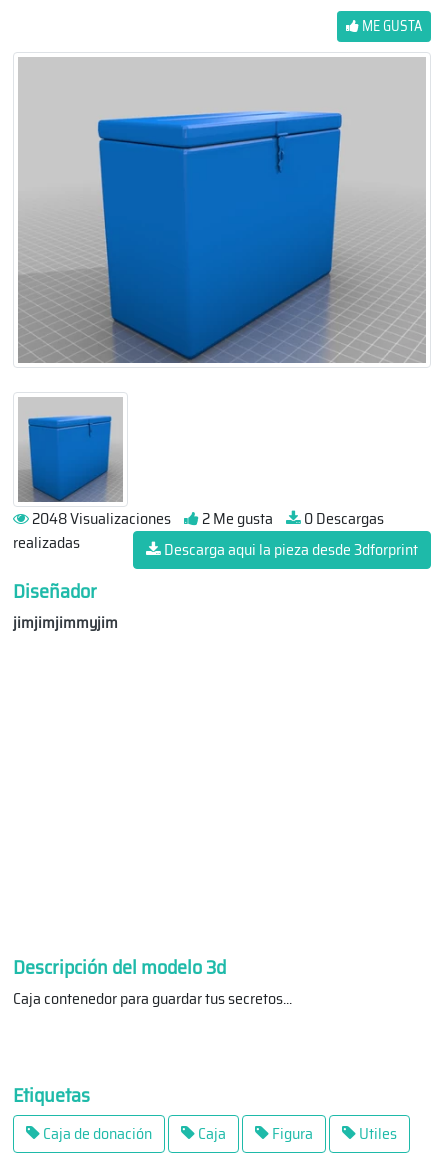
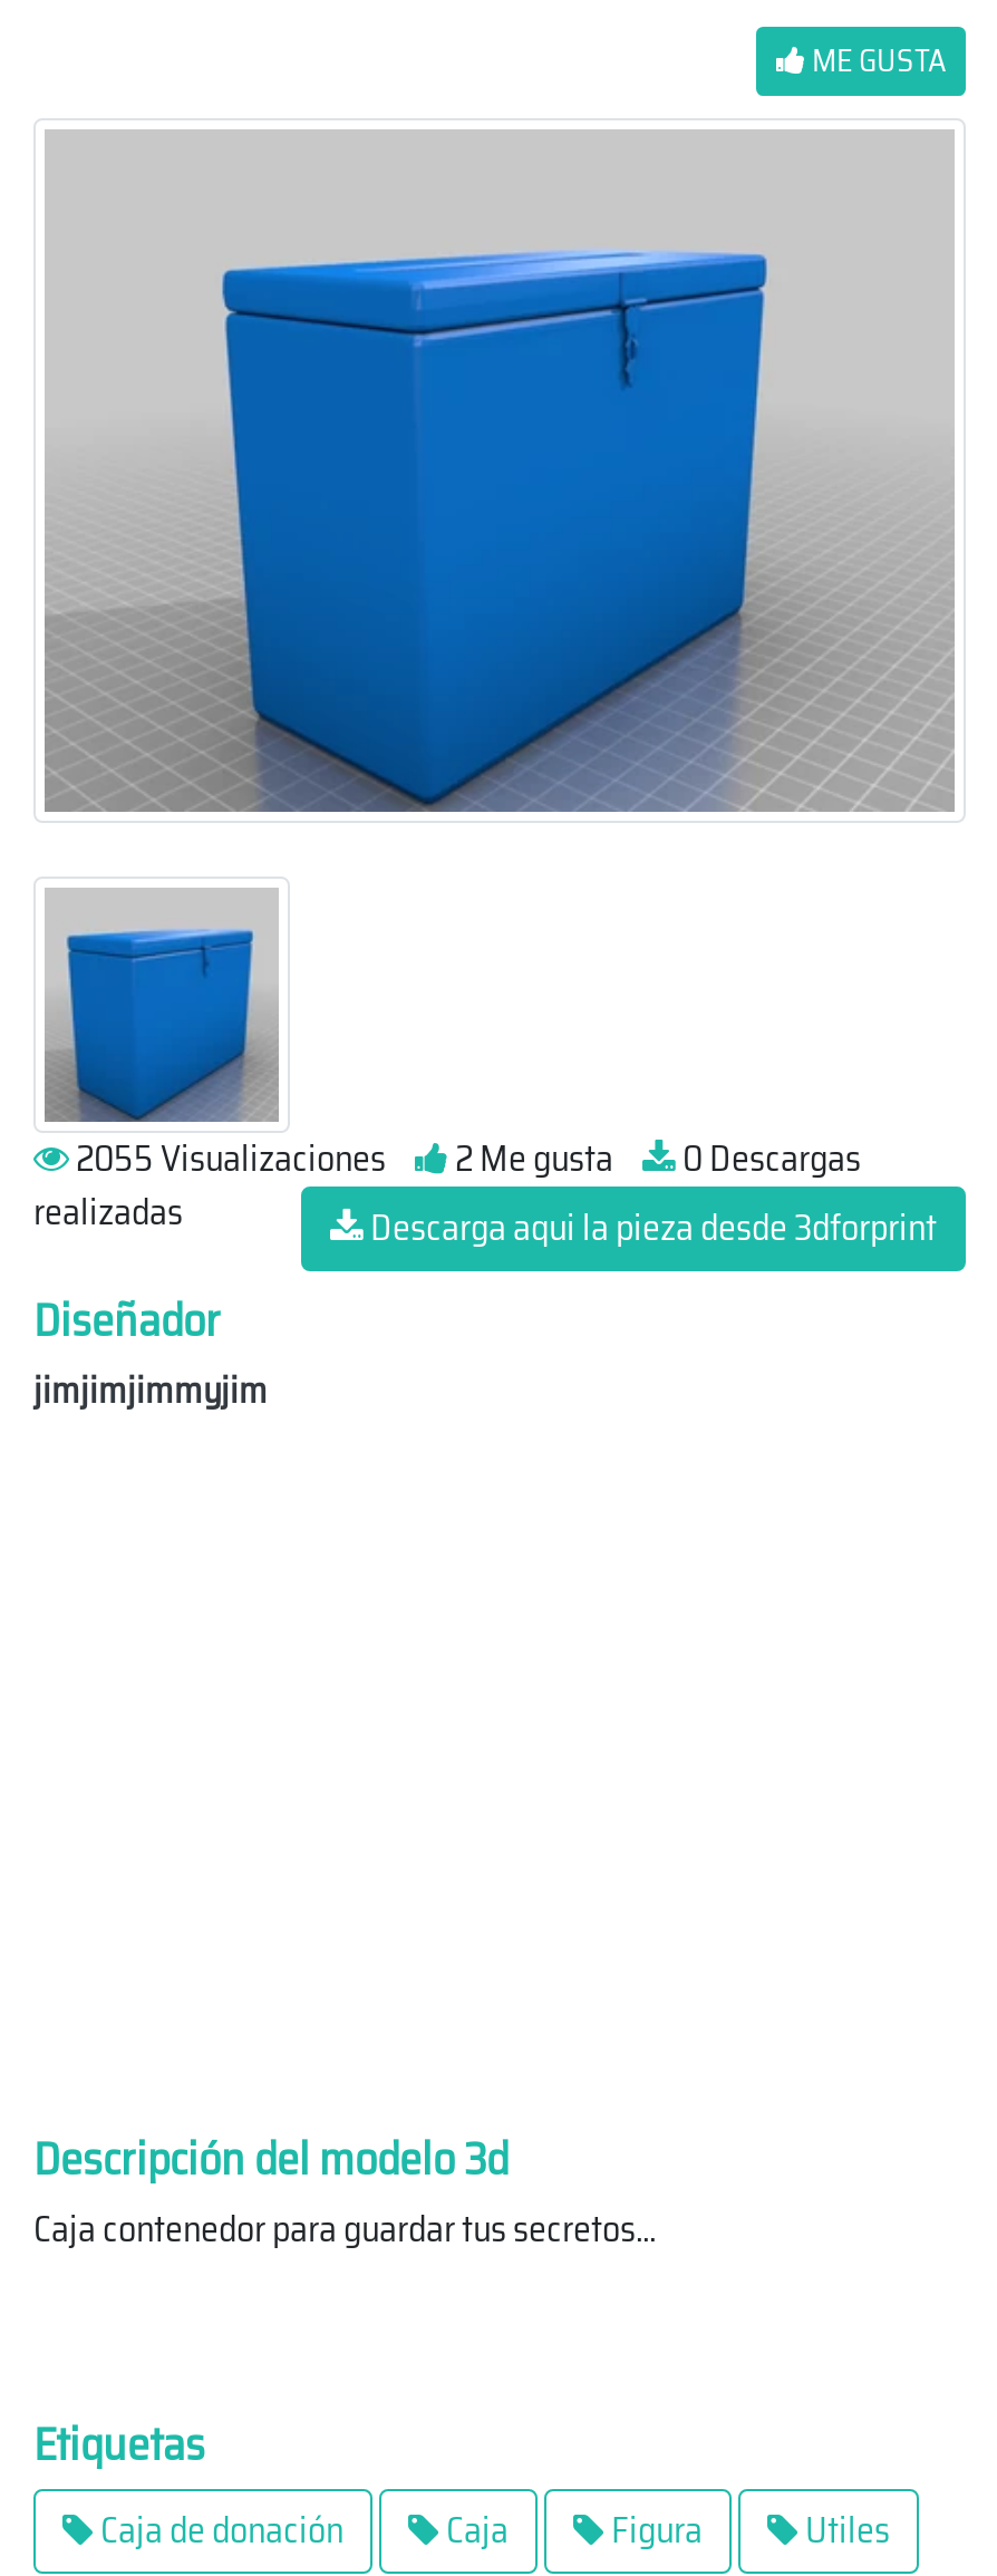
[29,506,174,531] 2048 Visualizaciones -> [69,1132,393,1188] 2055 Visualizaciones

